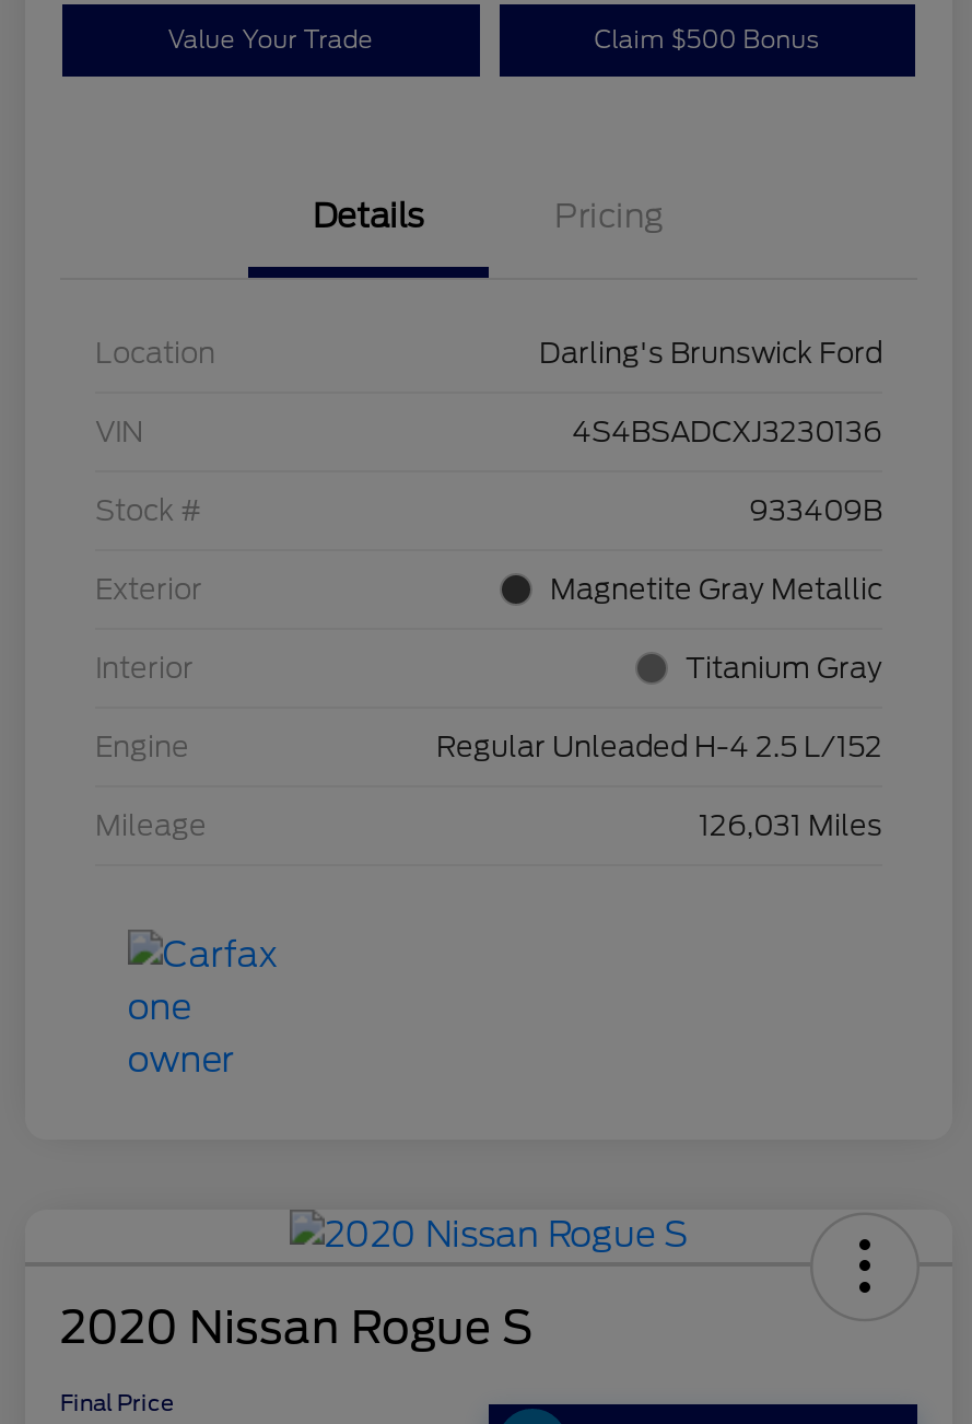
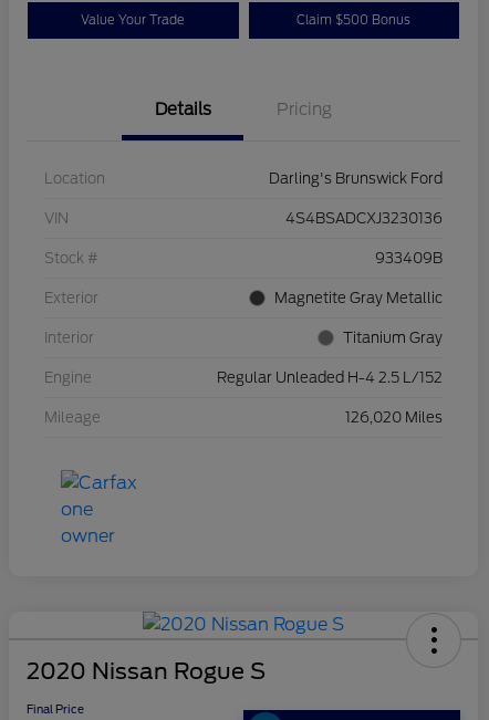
[699,809,882,842] 126,031 Miles -> [345,409,443,426] 126,020 Miles

